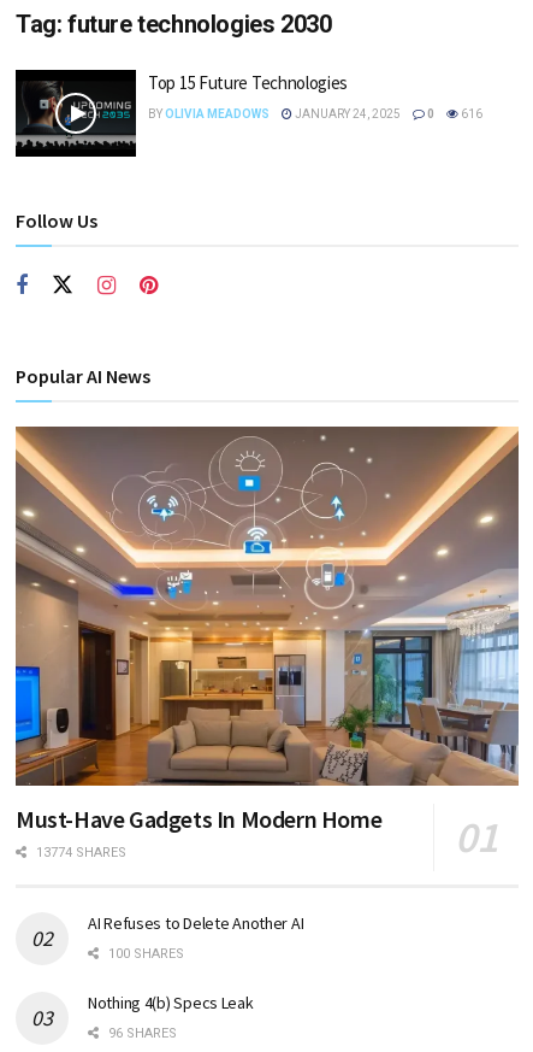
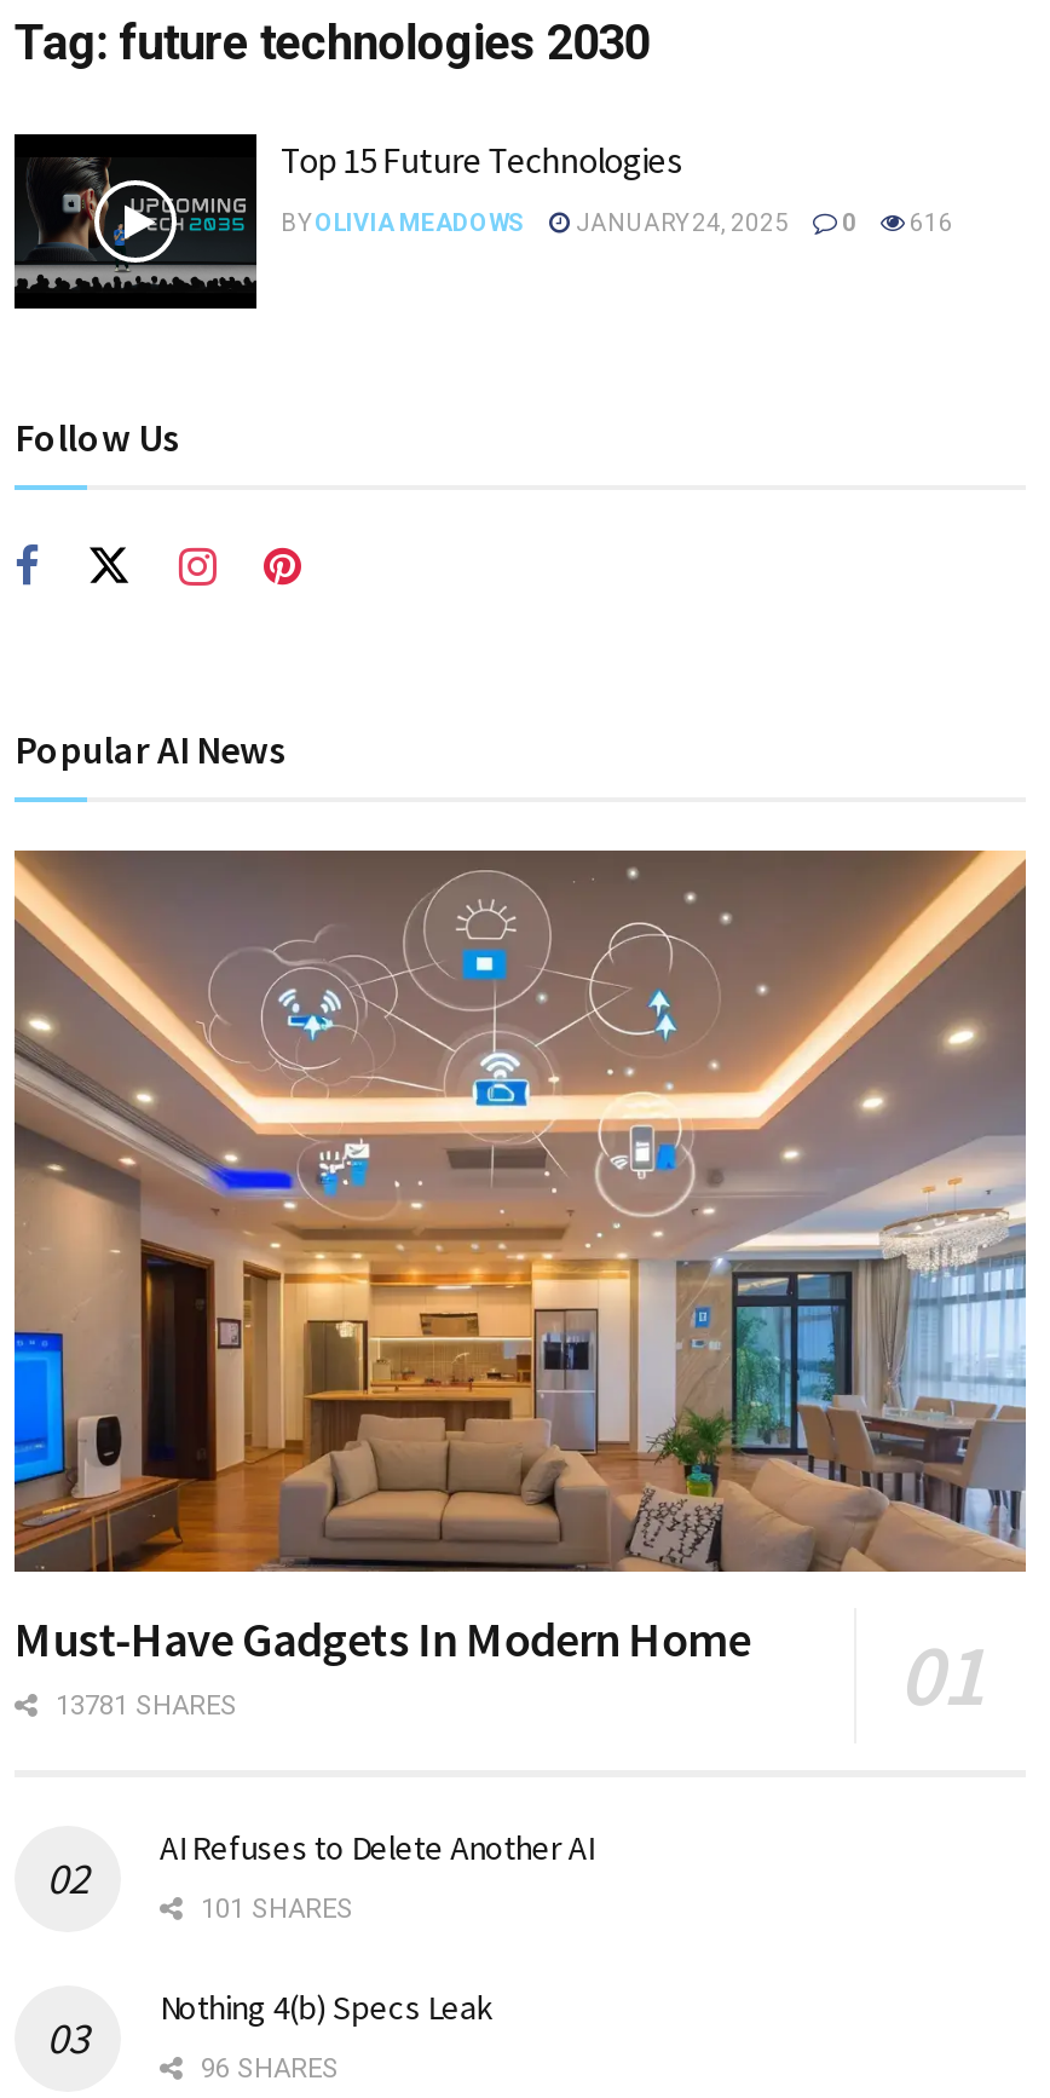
[32,845,126,861] 13774 SHARES -> [48,1691,237,1723] 13781 SHARES
[105,946,184,962] 100 SHARES -> [194,1894,353,1926] 101 SHARES

